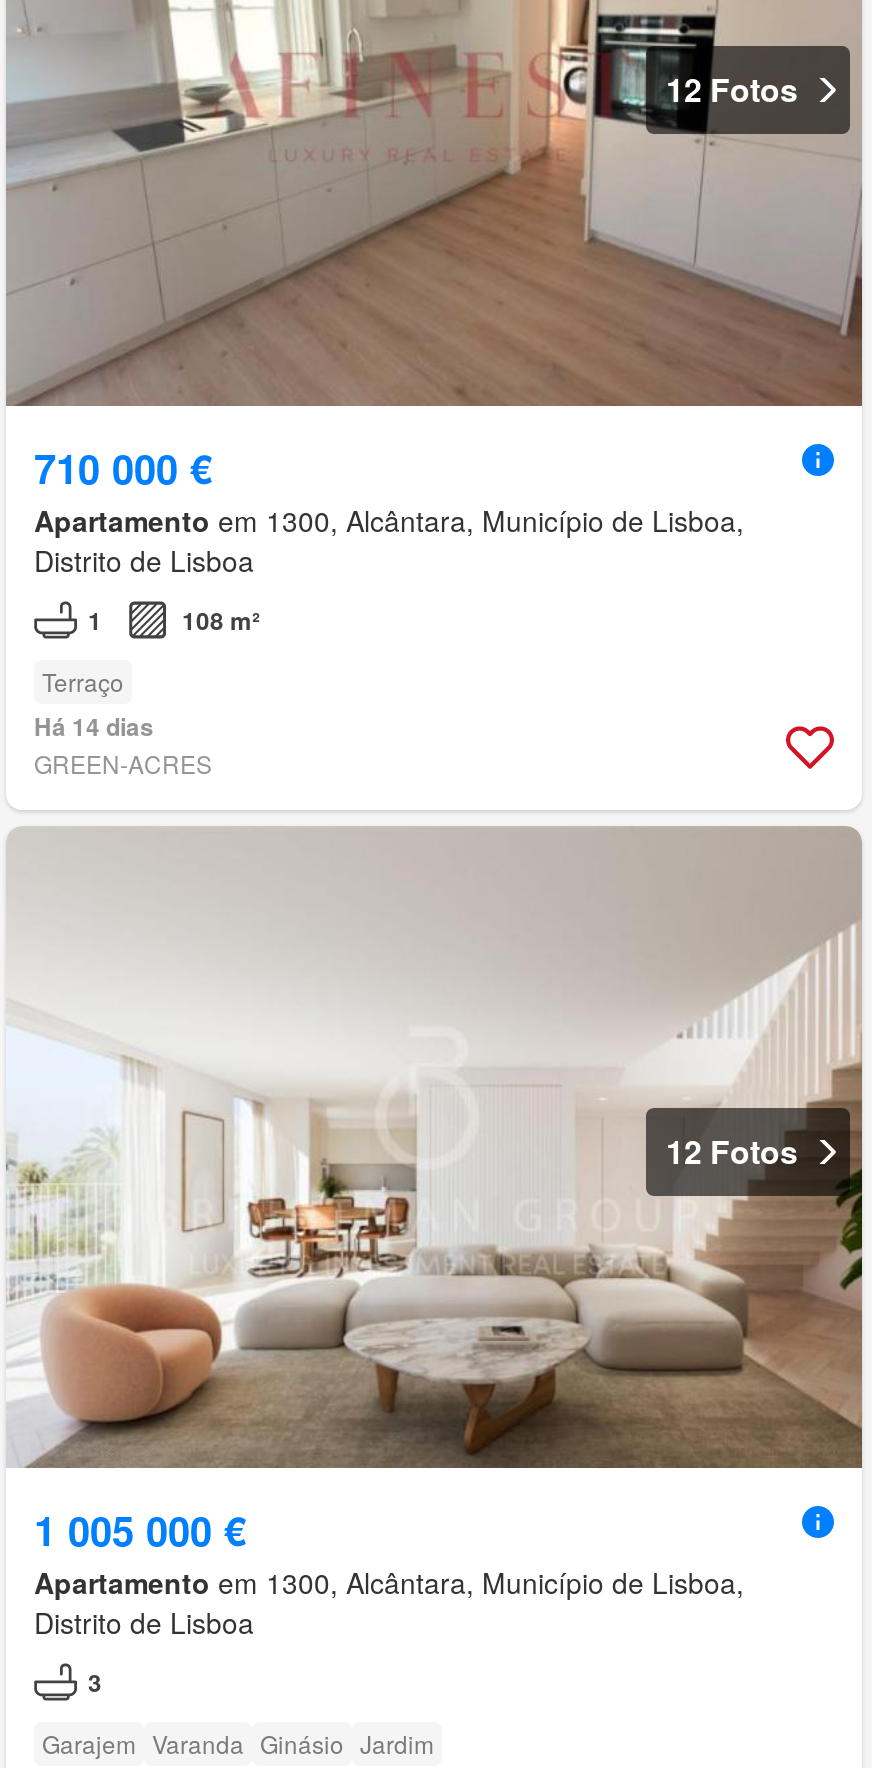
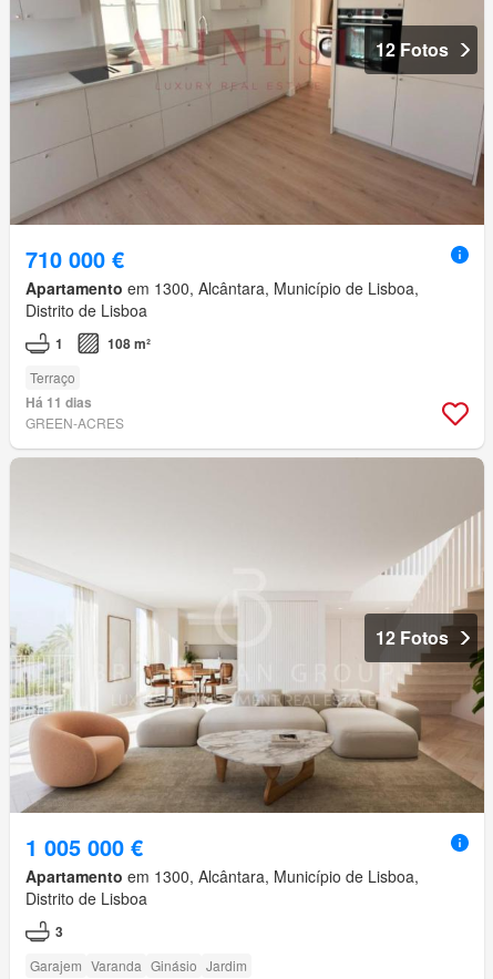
[34,709,154,745] Há 14 dias -> [25,392,92,412] Há 11 dias

